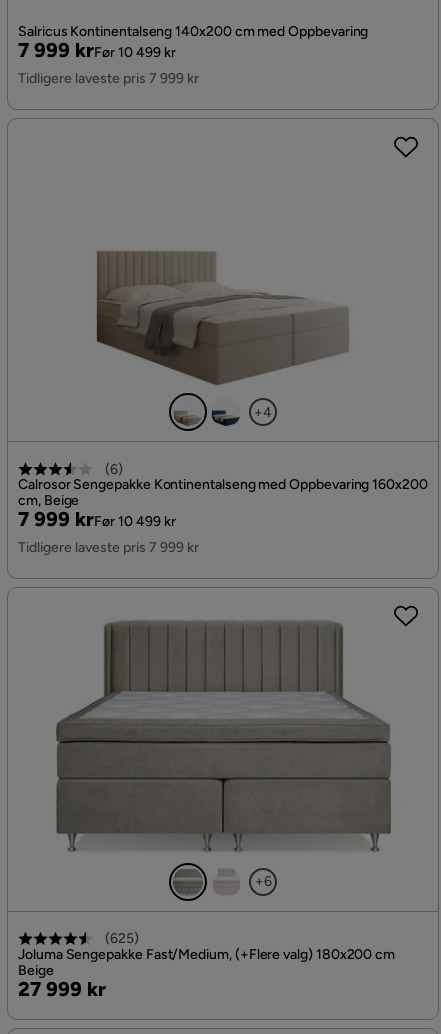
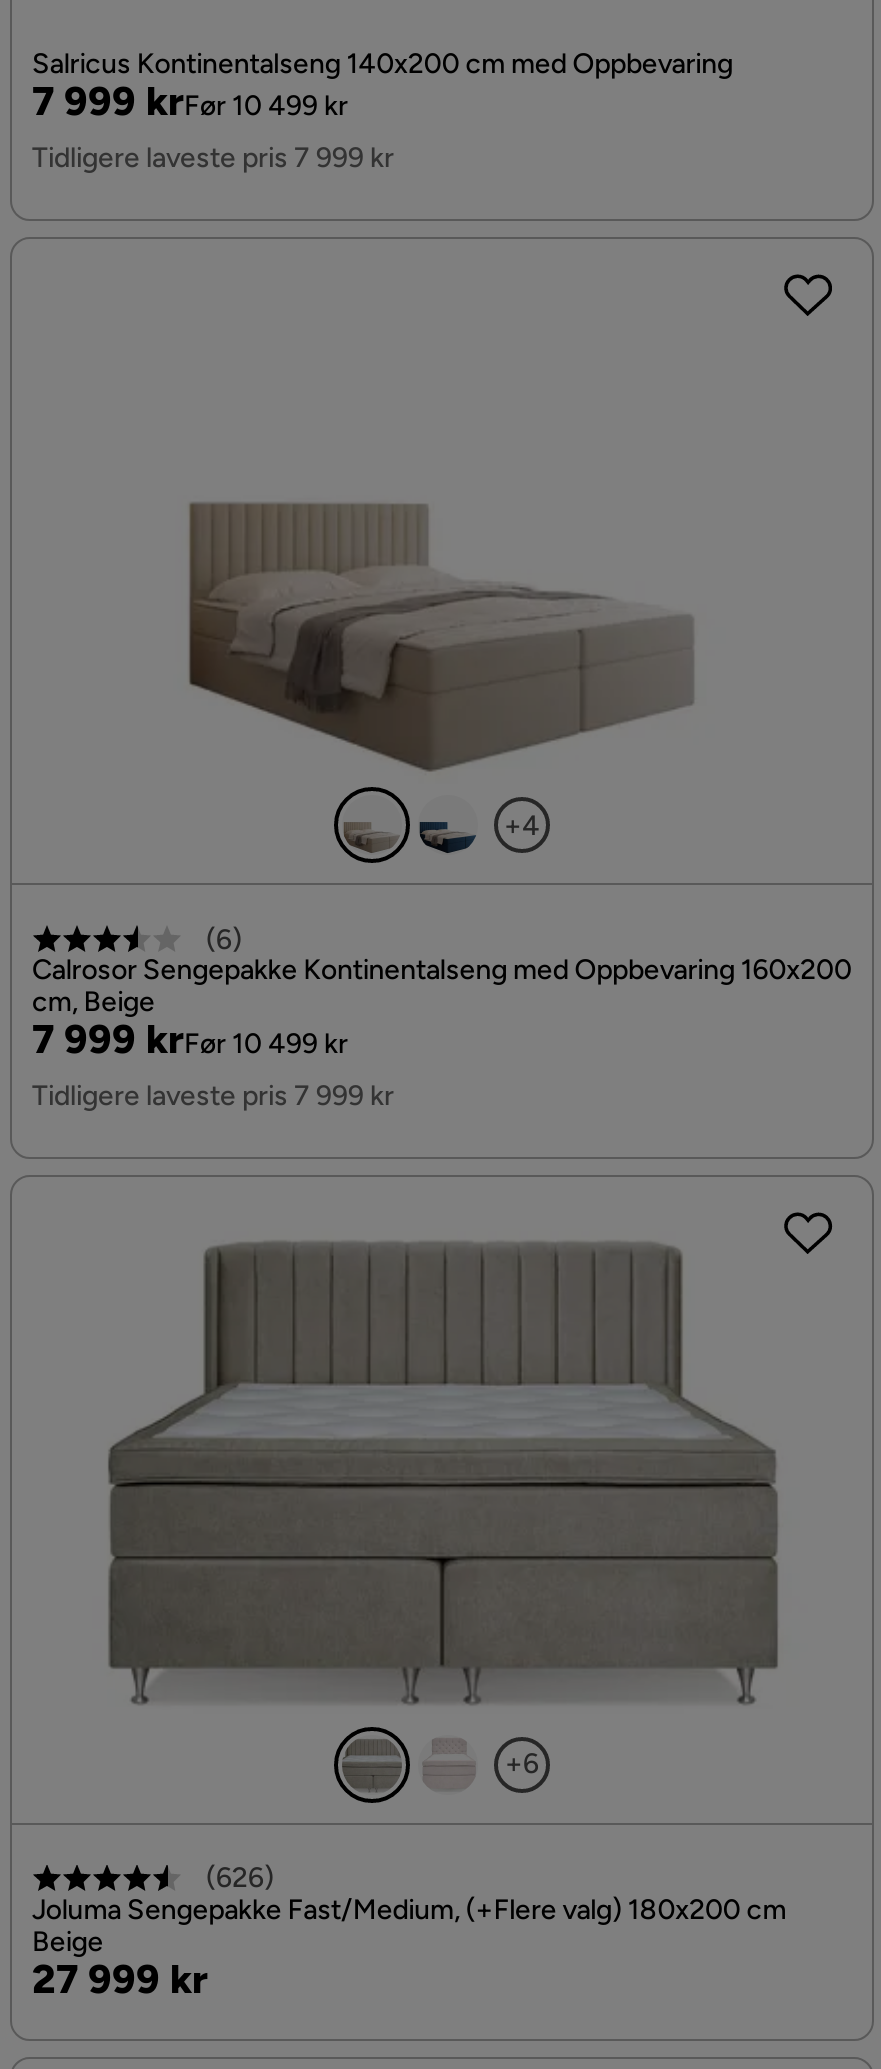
[105,930,139,947] (625) -> [206,1861,274,1895] (626)

